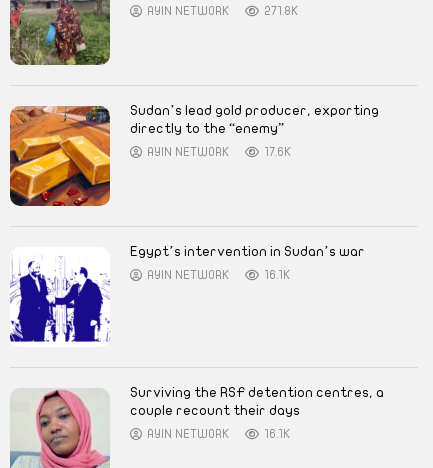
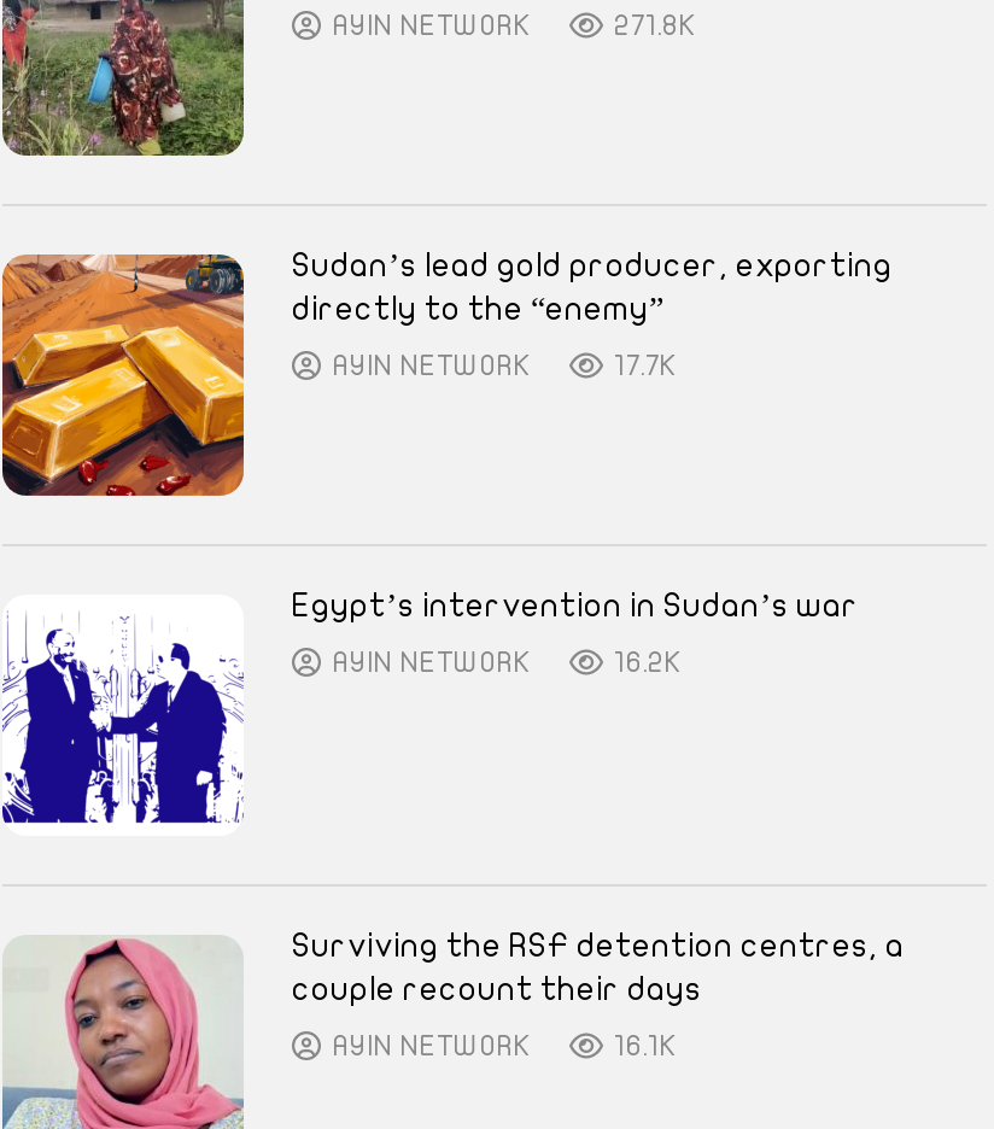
[263,146,291,158] 17.6K -> [614,352,679,381] 17.7K
[263,269,290,281] 16.1K -> [614,649,684,678] 16.2K

